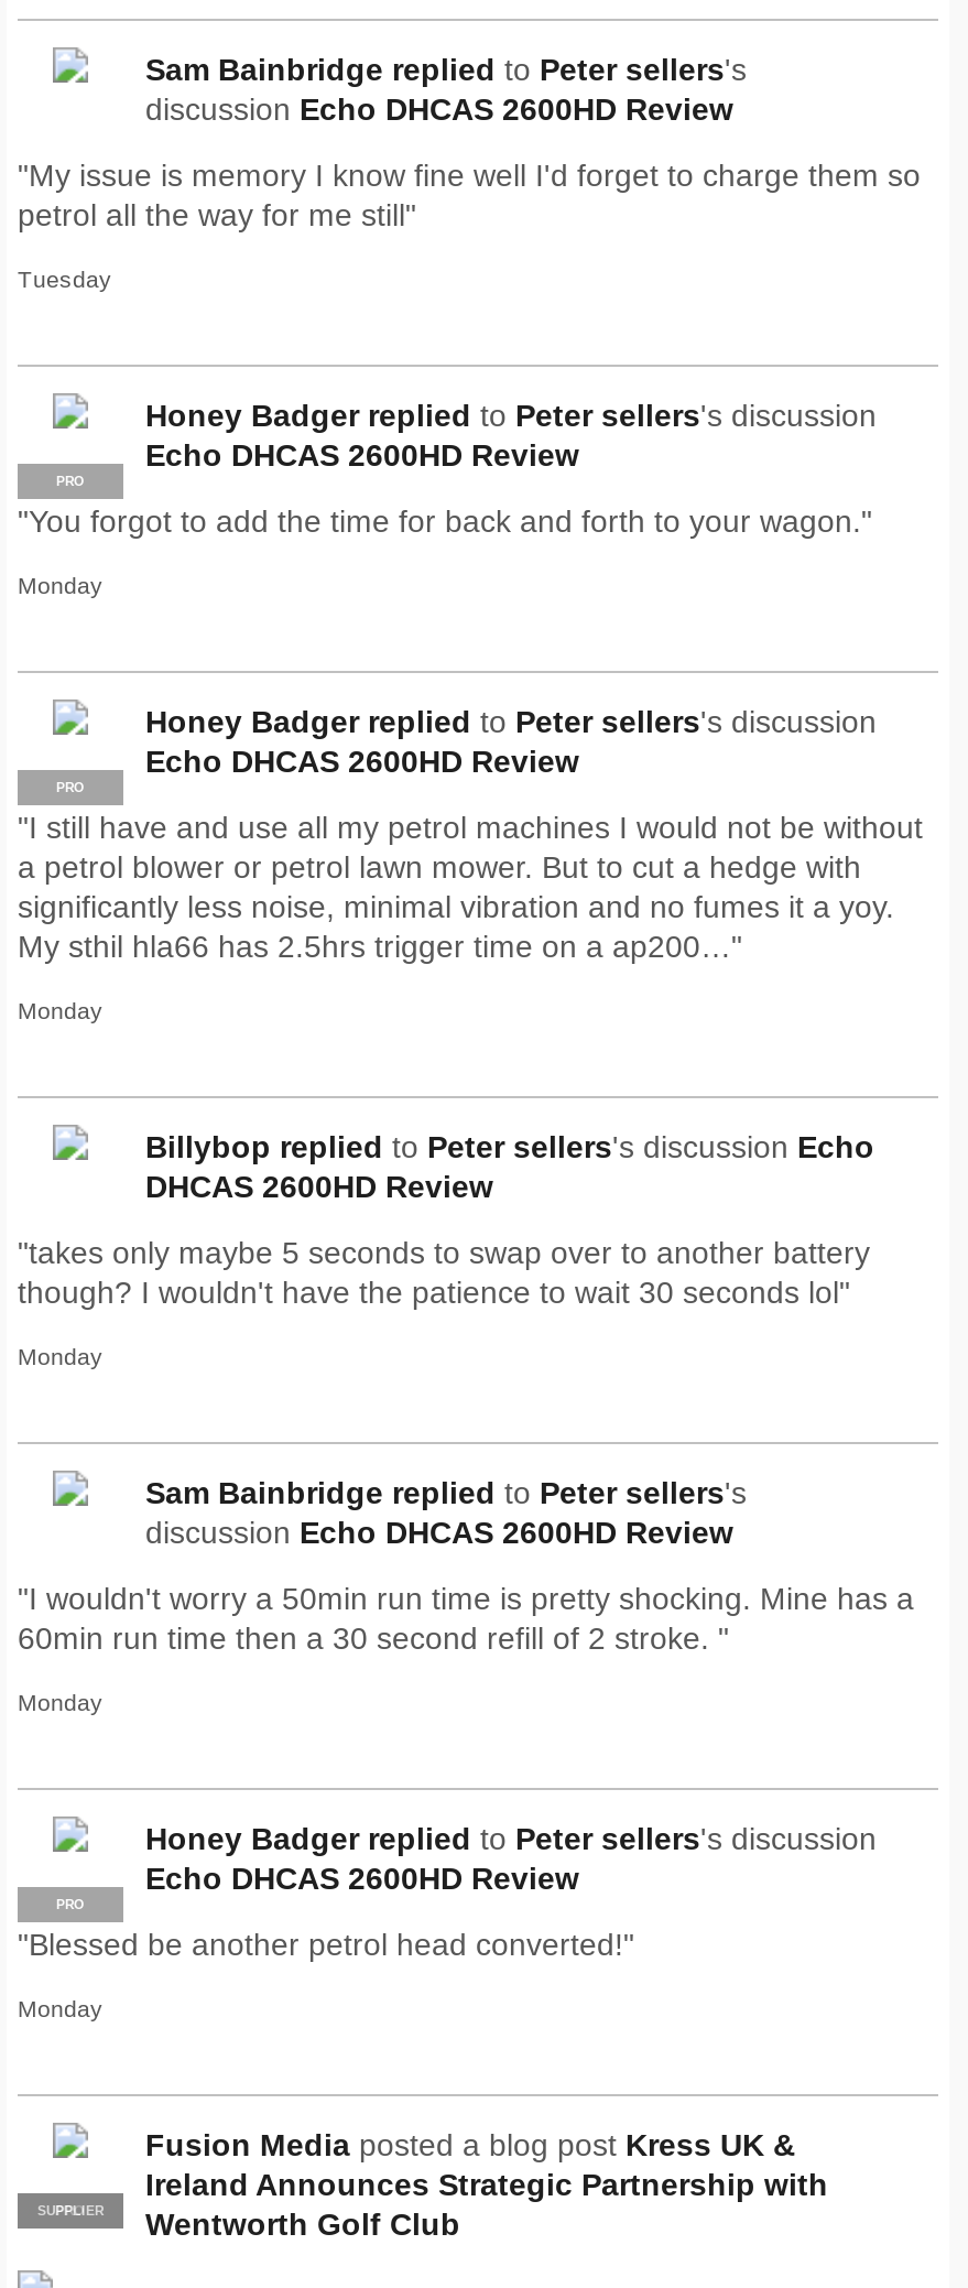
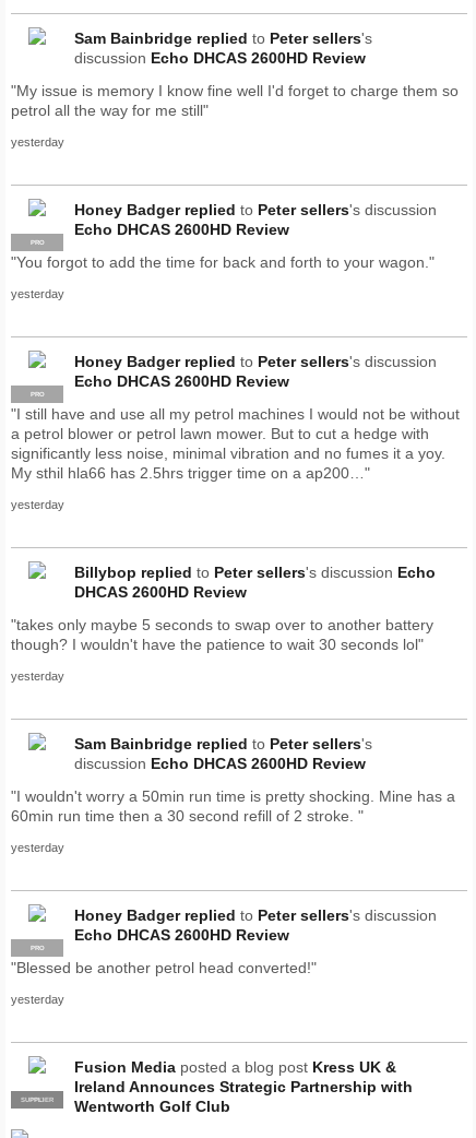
[18,265,112,291] Tuesday -> [11,135,64,148] yesterday
[18,571,104,597] Monday -> [11,287,64,300] yesterday
[18,996,104,1022] Monday -> [11,498,64,511] yesterday
[18,1342,104,1368] Monday -> [11,669,64,682] yesterday
[18,1688,104,1714] Monday -> [11,841,64,854] yesterday
[18,1994,104,2021] Monday -> [11,992,64,1005] yesterday

